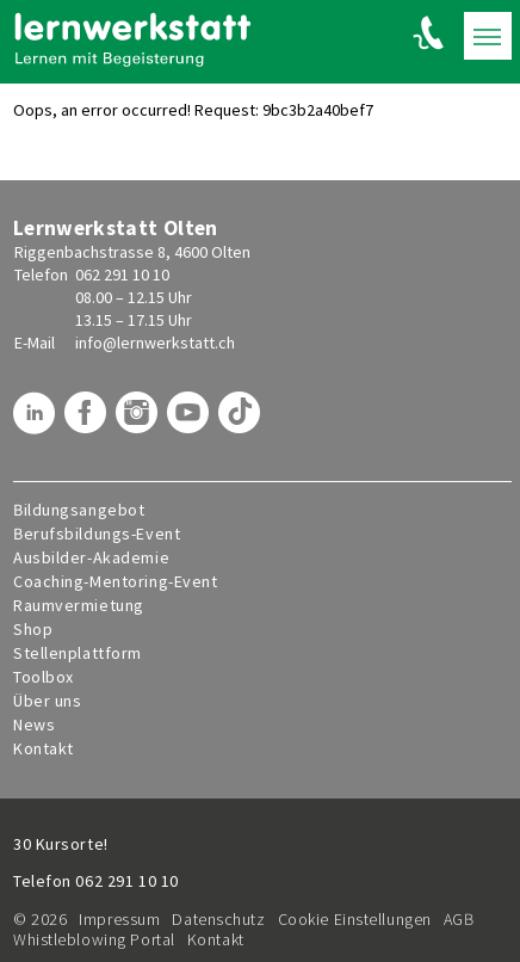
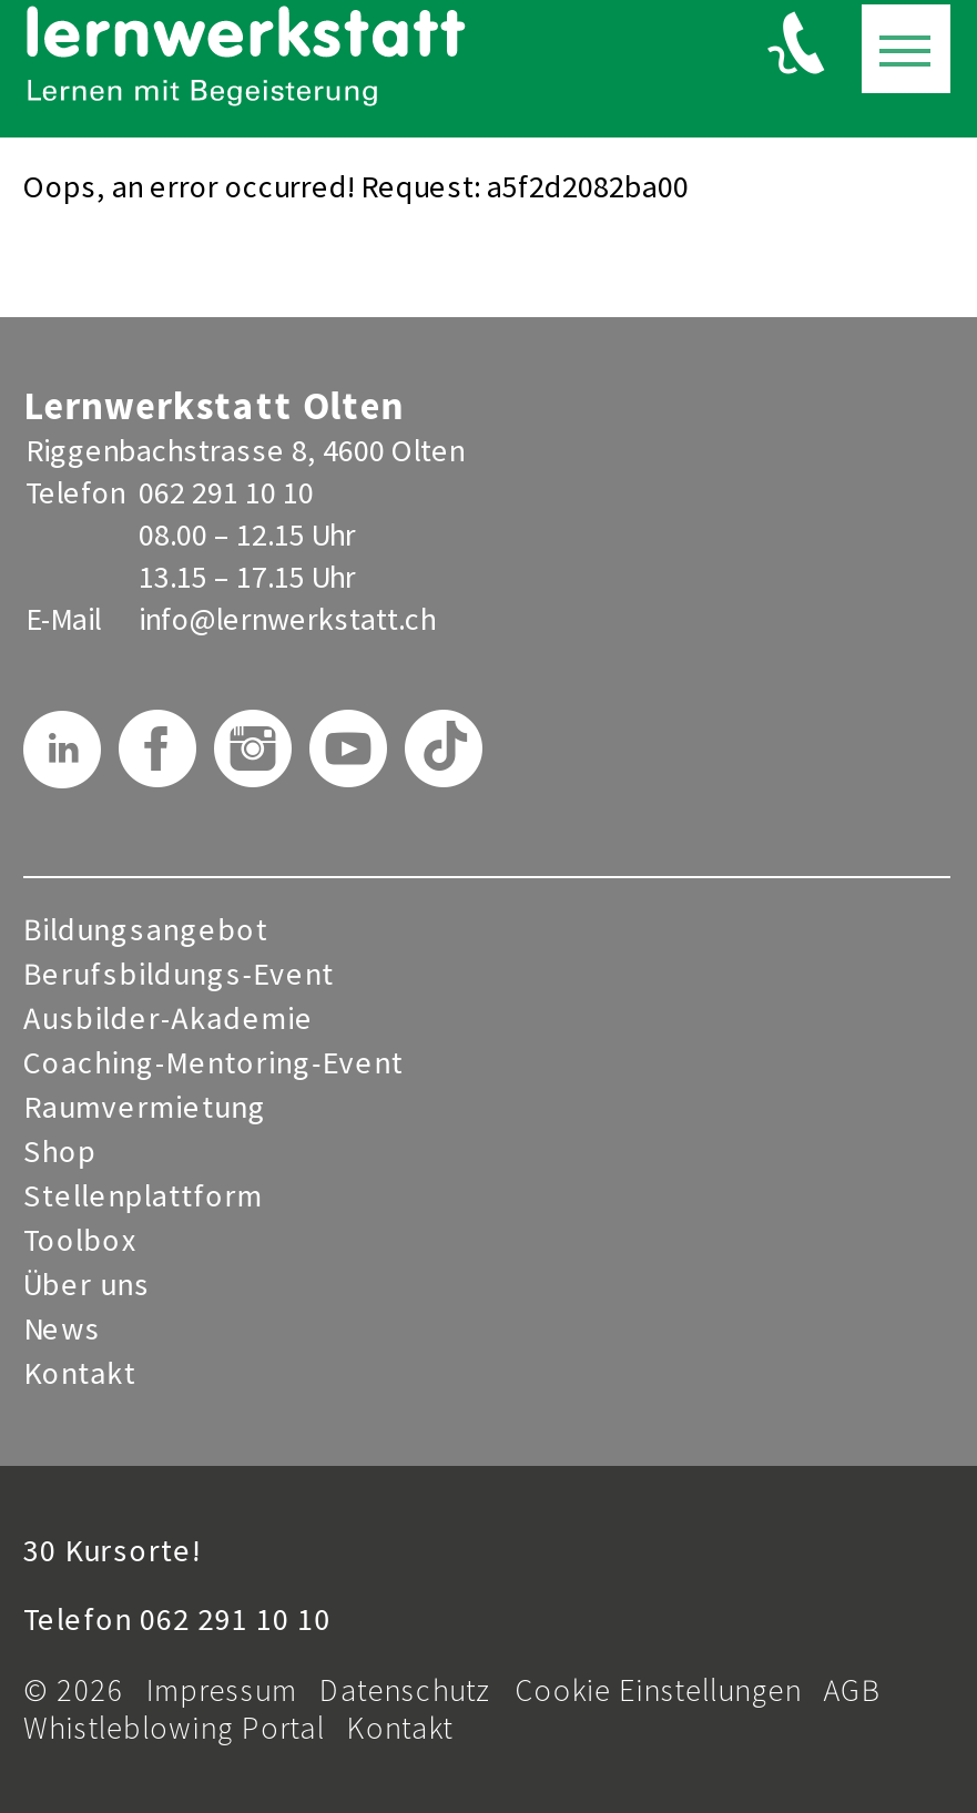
[13,99,373,121] Oops, an error occurred! Request: 9bc3b2a40bef7 -> [23,166,689,206] Oops, an error occurred! Request: a5f2d2082ba00

